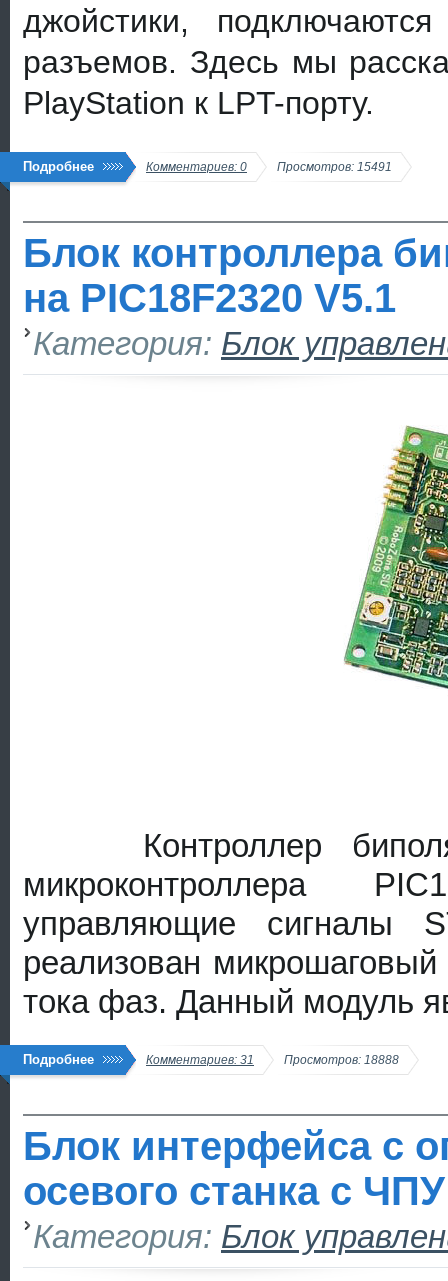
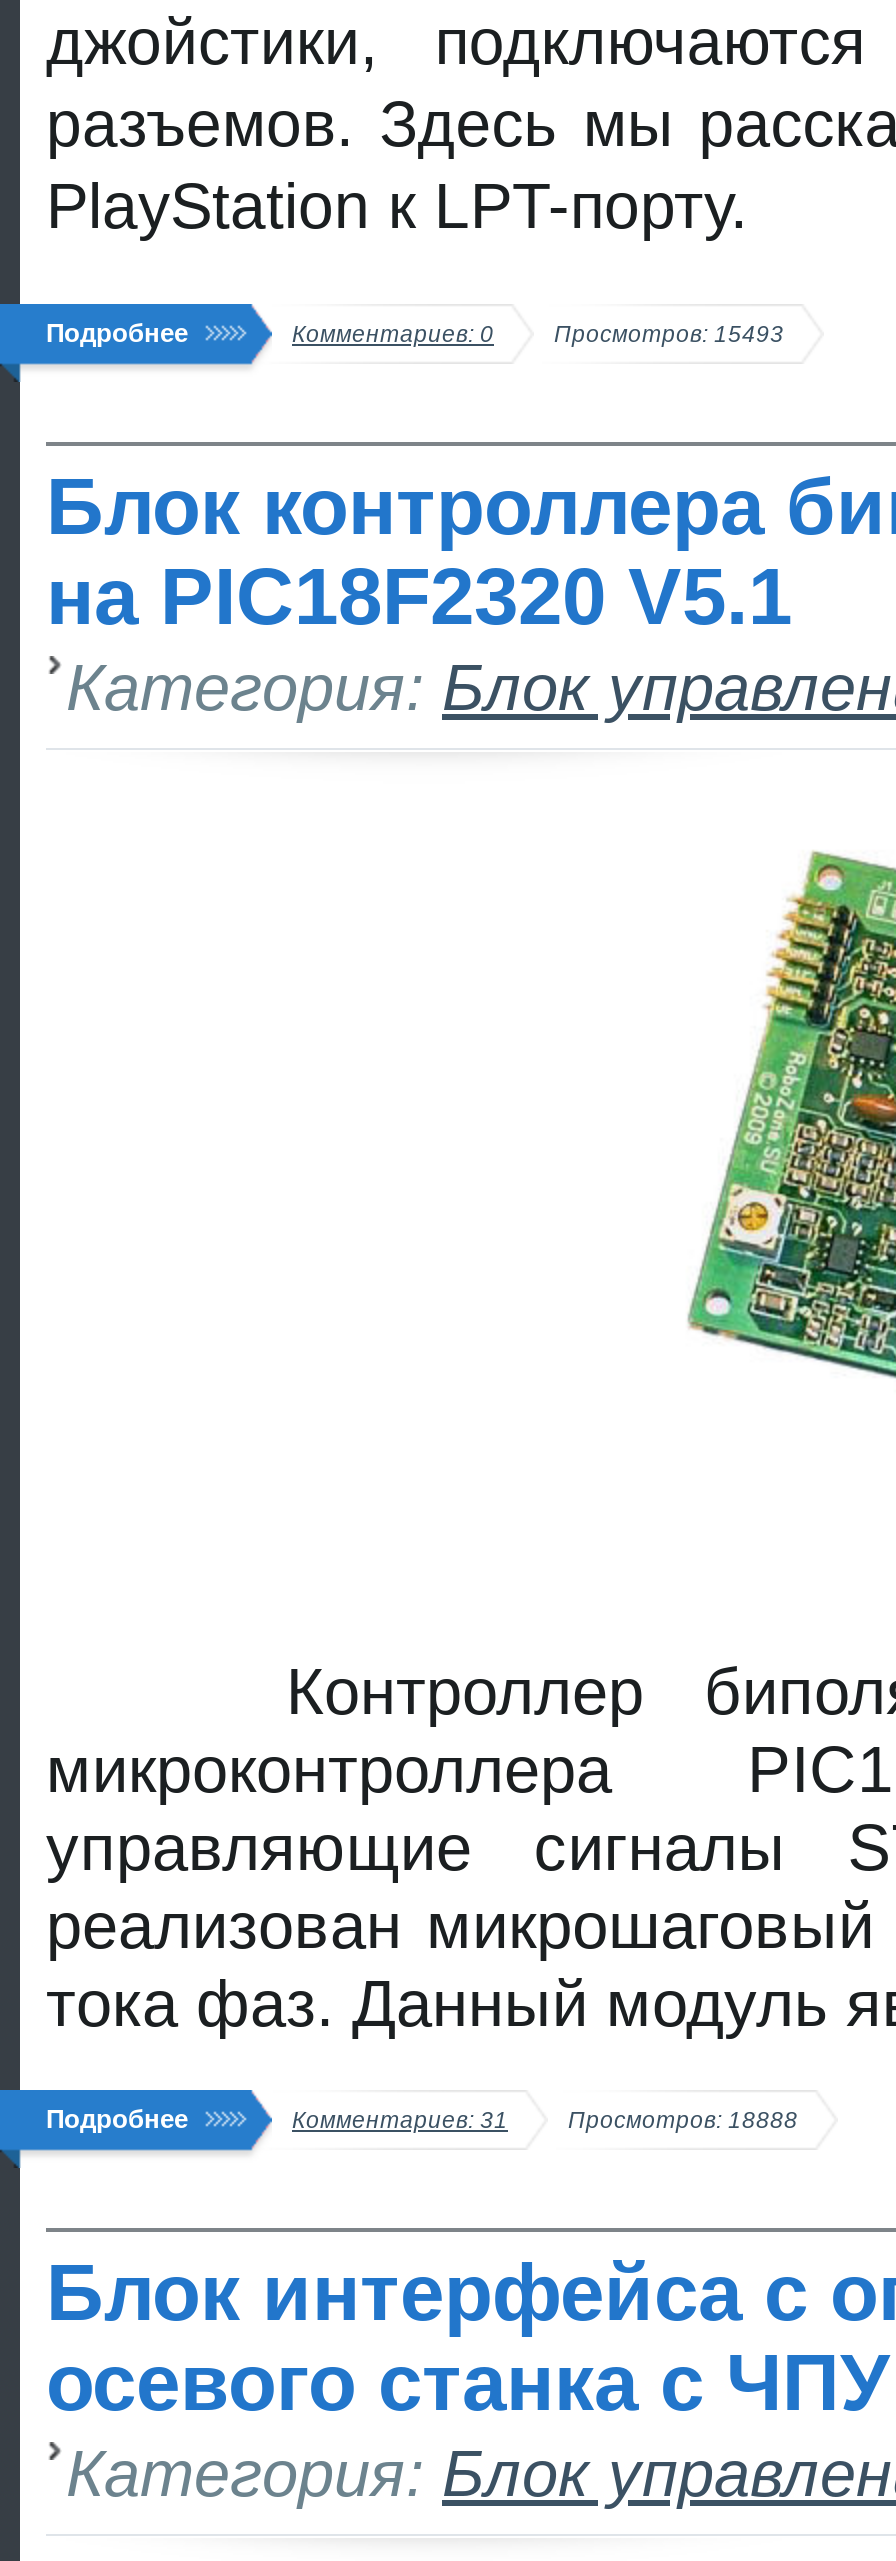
[277,160,392,173] Просмотров: 15491 -> [554,321,784,347] Просмотров: 15493

